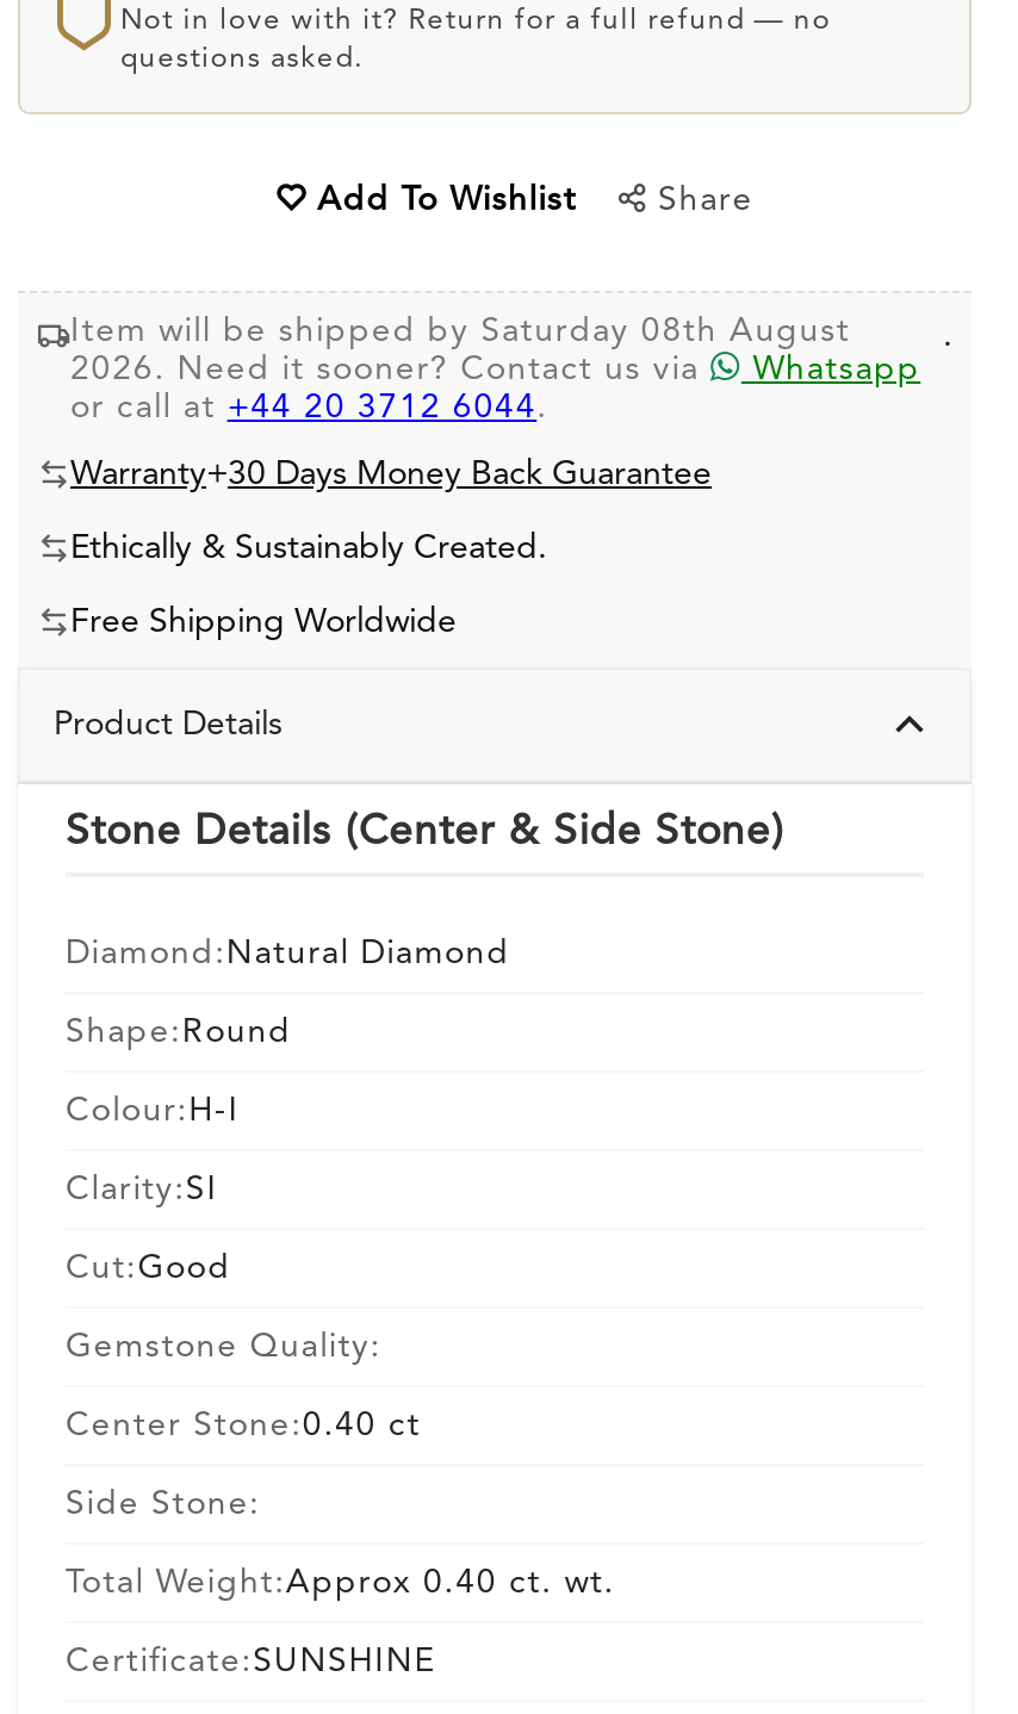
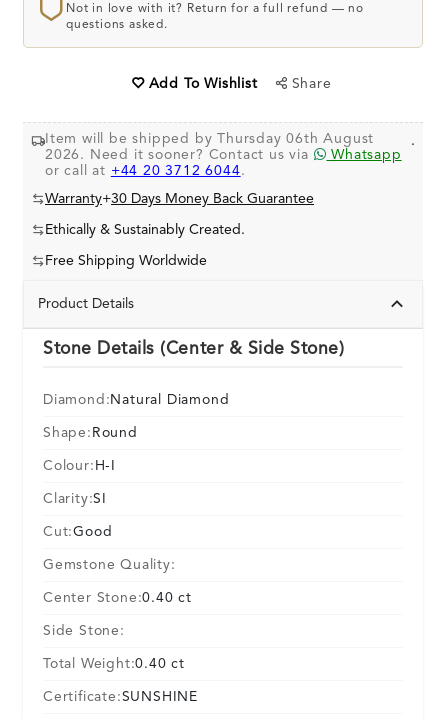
[70,315,850,348] Item will be shipped by Saturday 08th August -> [45,132,374,146] Item will be shipped by Thursday 06th August
[66,1566,615,1600] Total Weight:Approx 0.40 ct. wt. -> [43,657,185,671] Total Weight:0.40 ct

